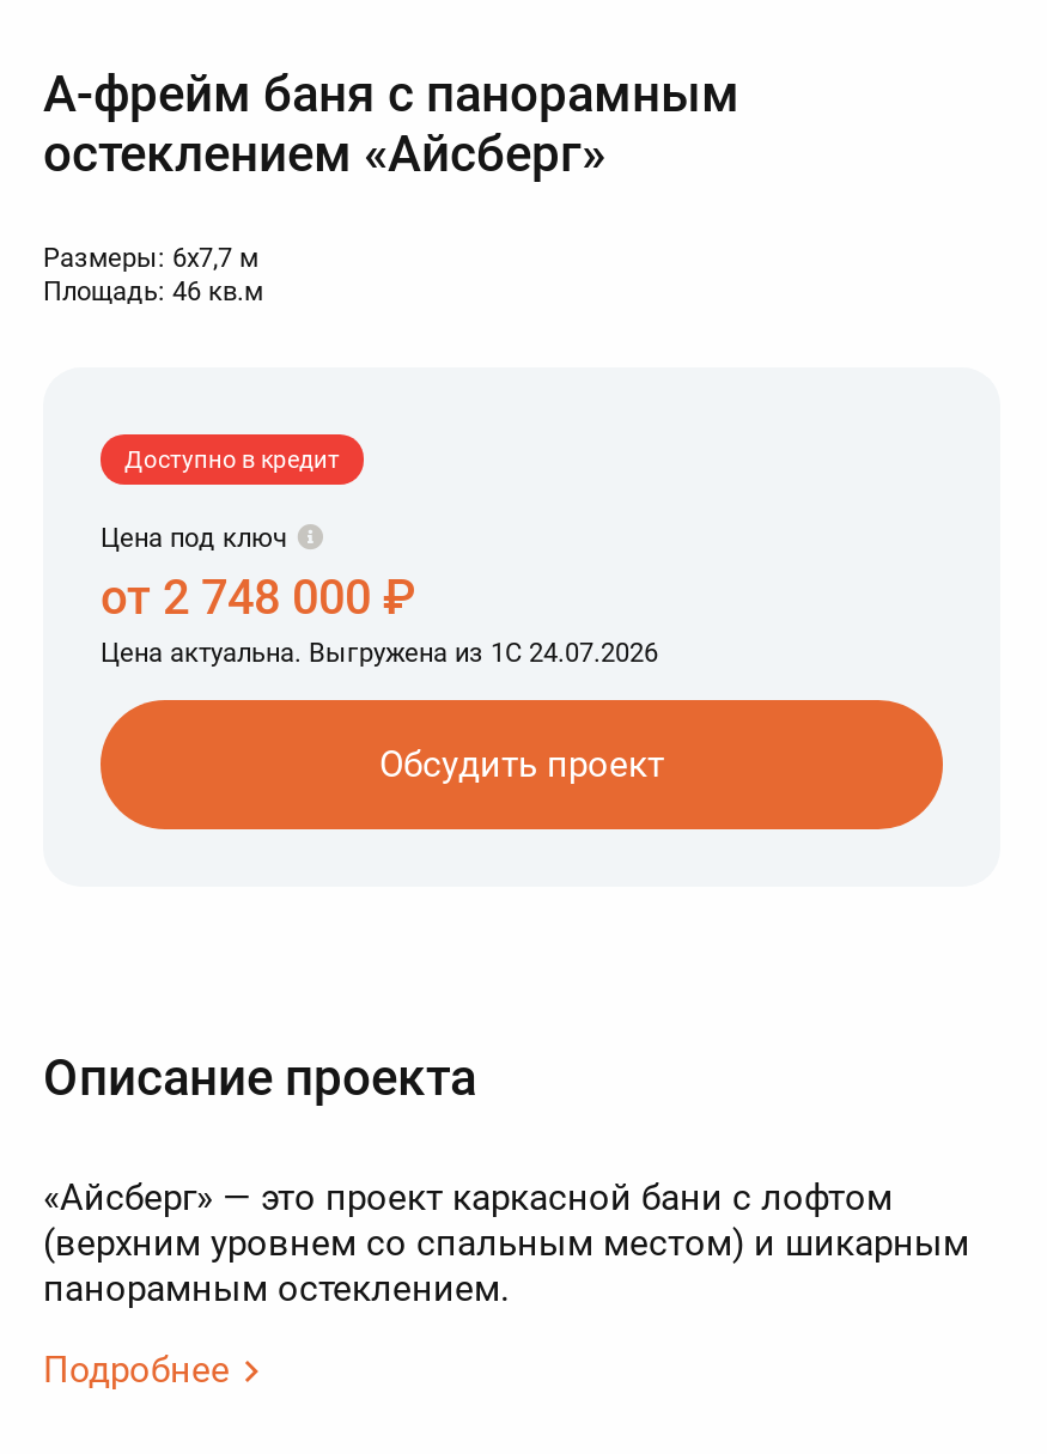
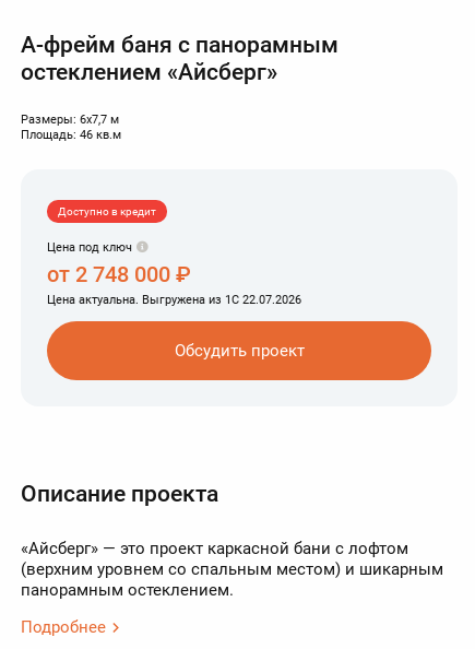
[101,637,658,668] Цена актуальна. Выгружена из 1С 24.07.2026 -> [47,292,301,307] Цена актуальна. Выгружена из 1С 22.07.2026

